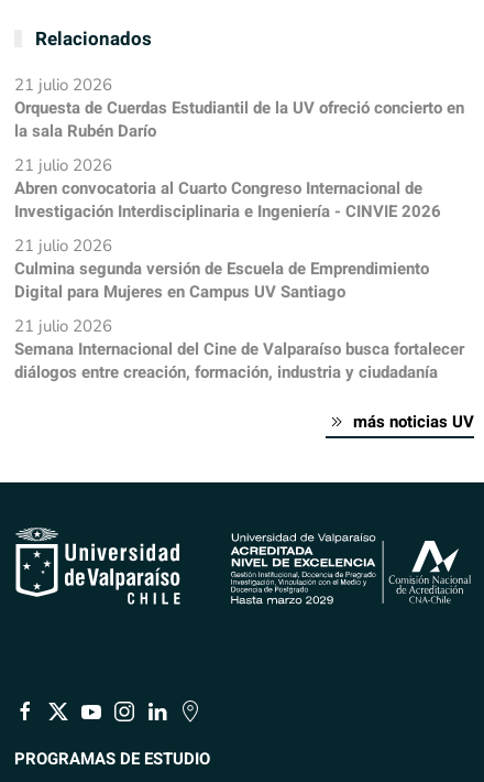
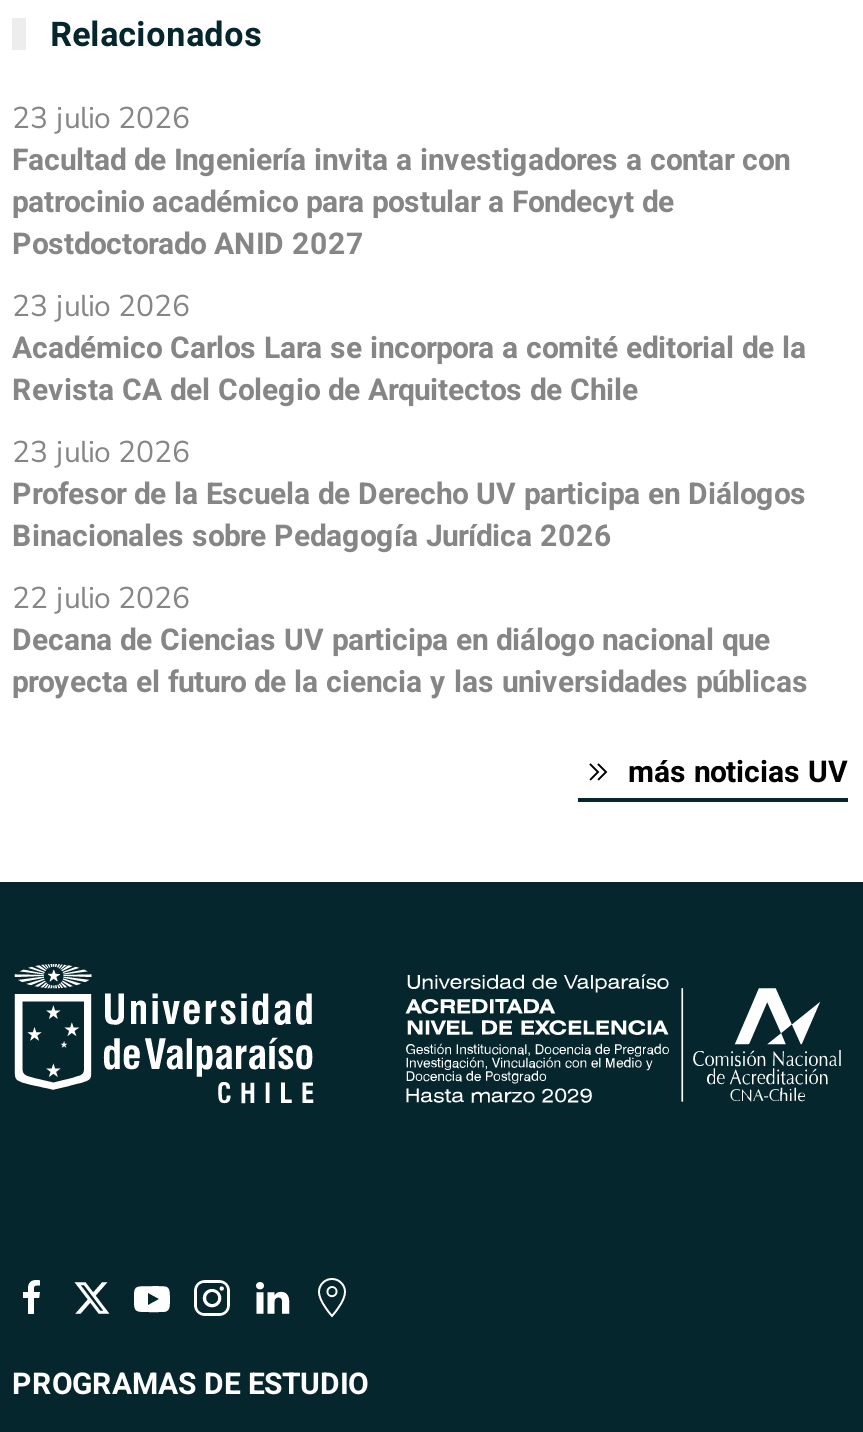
[14,74,464,143] 21 julio 2026 | Orquesta de Cuerdas Estudiantil de la UV ofreció concierto en | la sala Rubén Darío -> [12,98,790,266] 23 julio 2026 | Facultad de Ingeniería invita a investigadores a contar con | patrocinio académico para postular a Fondecyt de | Postdoctorado ANID 2027
[14,154,441,224] 21 julio 2026 | Abren convocatoria al Cuarto Congreso Internacional de | Investigación Interdisciplinaria e Ingeniería - CINVIE 2026 -> [12,286,806,412] 23 julio 2026 | Académico Carlos Lara se incorpora a comité editorial de la | Revista CA del Colegio de Arquitectos de Chile
[14,235,429,304] 21 julio 2026 | Culmina segunda versión de Escuela de Emprendimiento | Digital para Mujeres en Campus UV Santiago -> [12,432,806,558] 23 julio 2026 | Profesor de la Escuela de Derecho UV participa en Diálogos | Binacionales sobre Pedagogía Jurídica 2026
[14,315,464,385] 21 julio 2026 | Semana Internacional del Cine de Valparaíso busca fortalecer | diálogos entre creación, formación, industria y ciudadanía -> [12,578,808,704] 22 julio 2026 | Decana de Ciencias UV participa en diálogo nacional que | proyecta el futuro de la ciencia y las universidades públicas

